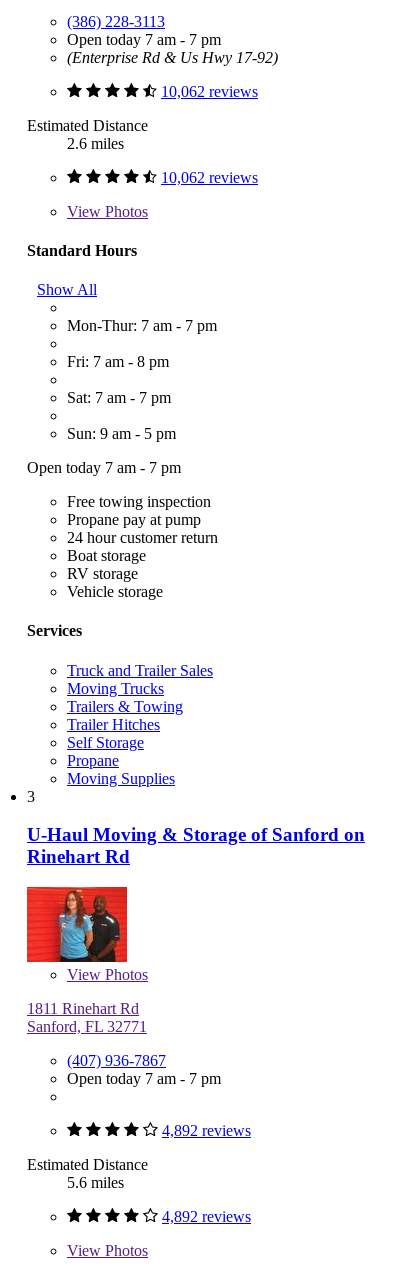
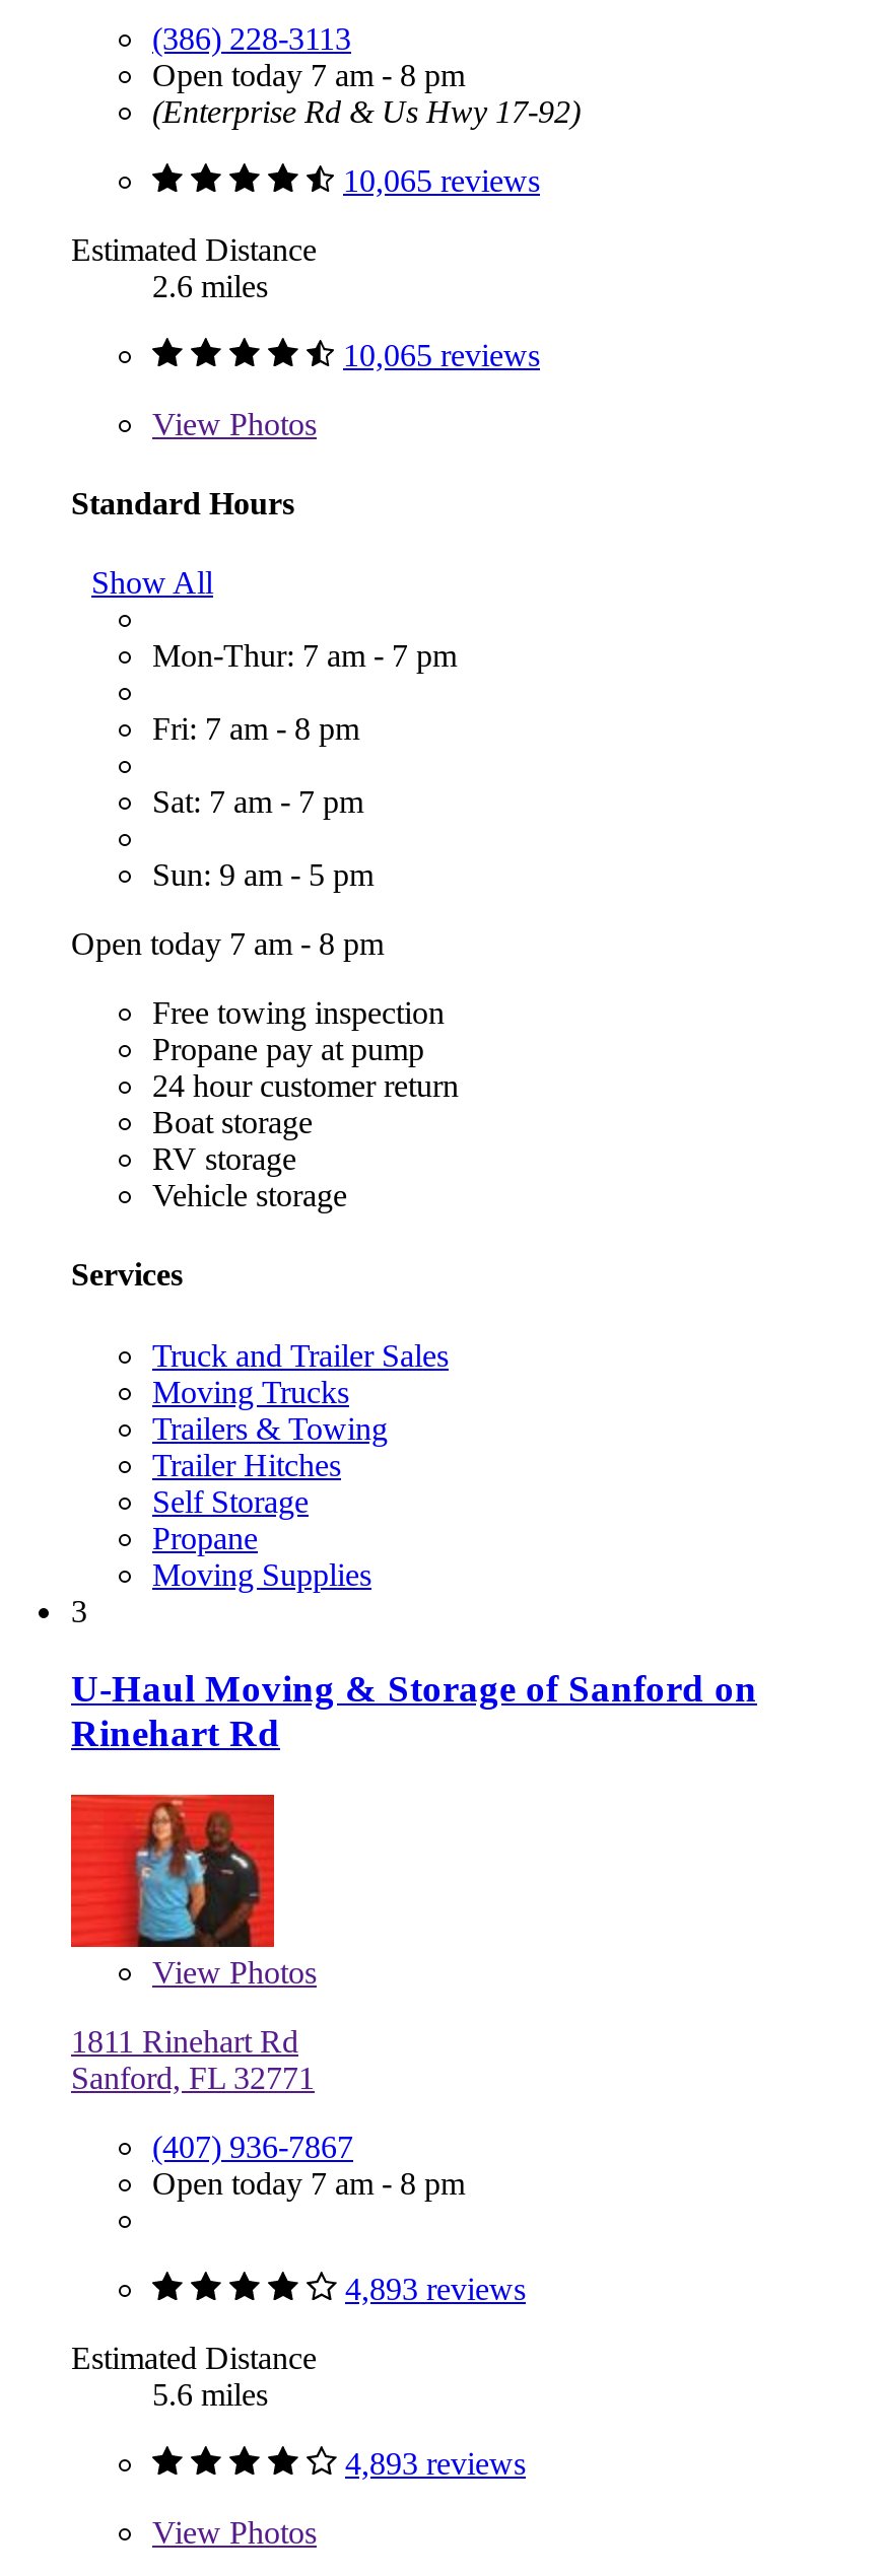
[67,31,221,48] Open today 7 am - 7 pm -> [152,57,465,92] Open today 7 am - 8 pm
[161,83,258,100] 10,062 reviews -> [343,163,540,197] 10,065 reviews
[161,169,258,186] 10,062 reviews -> [343,337,540,372] 10,065 reviews
[27,459,181,476] Open today 7 am - 7 pm -> [71,927,384,961] Open today 7 am - 8 pm
[67,1070,221,1087] Open today 7 am - 7 pm -> [152,2166,465,2201] Open today 7 am - 8 pm
[162,1122,251,1139] 4,892 reviews -> [345,2272,526,2306] 4,893 reviews
[162,1208,251,1225] 4,892 reviews -> [345,2446,526,2481] 4,893 reviews

